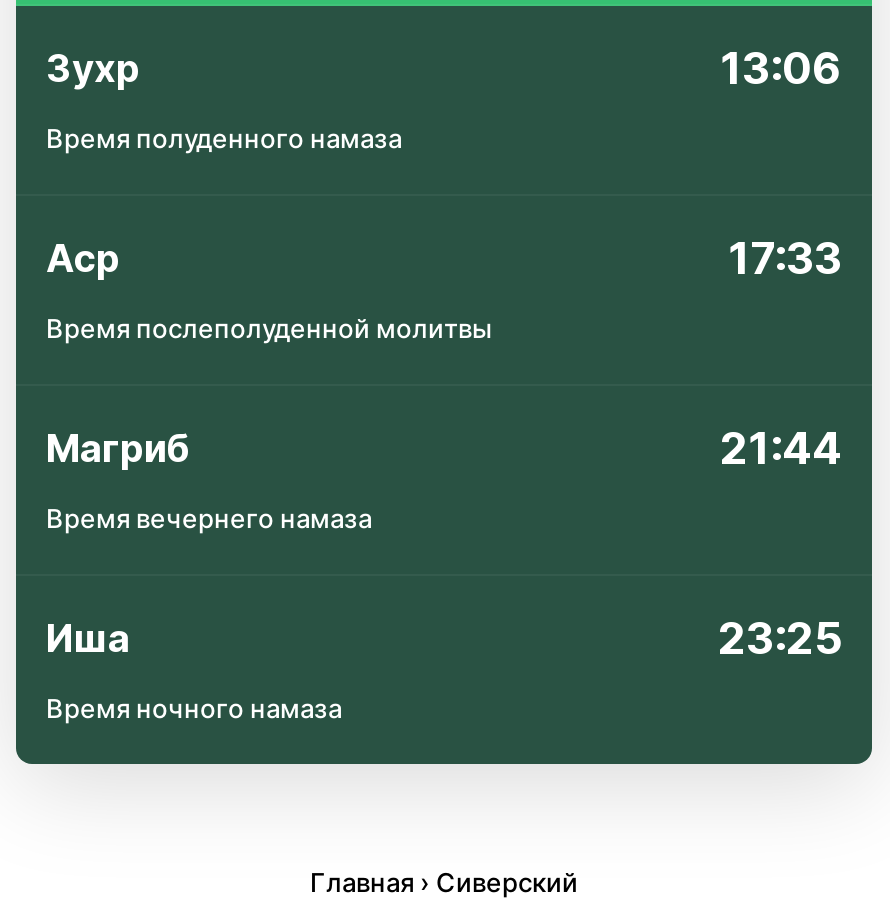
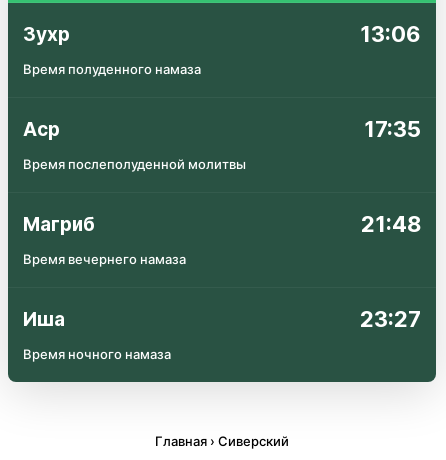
[728,232,842,284] 17:33 -> [364,116,421,142] 17:35
[720,422,842,474] 21:44 -> [361,211,421,237] 21:48
[718,612,842,664] 23:25 -> [360,306,421,332] 23:27

